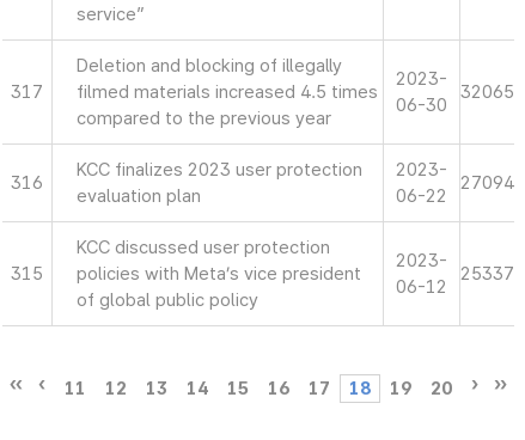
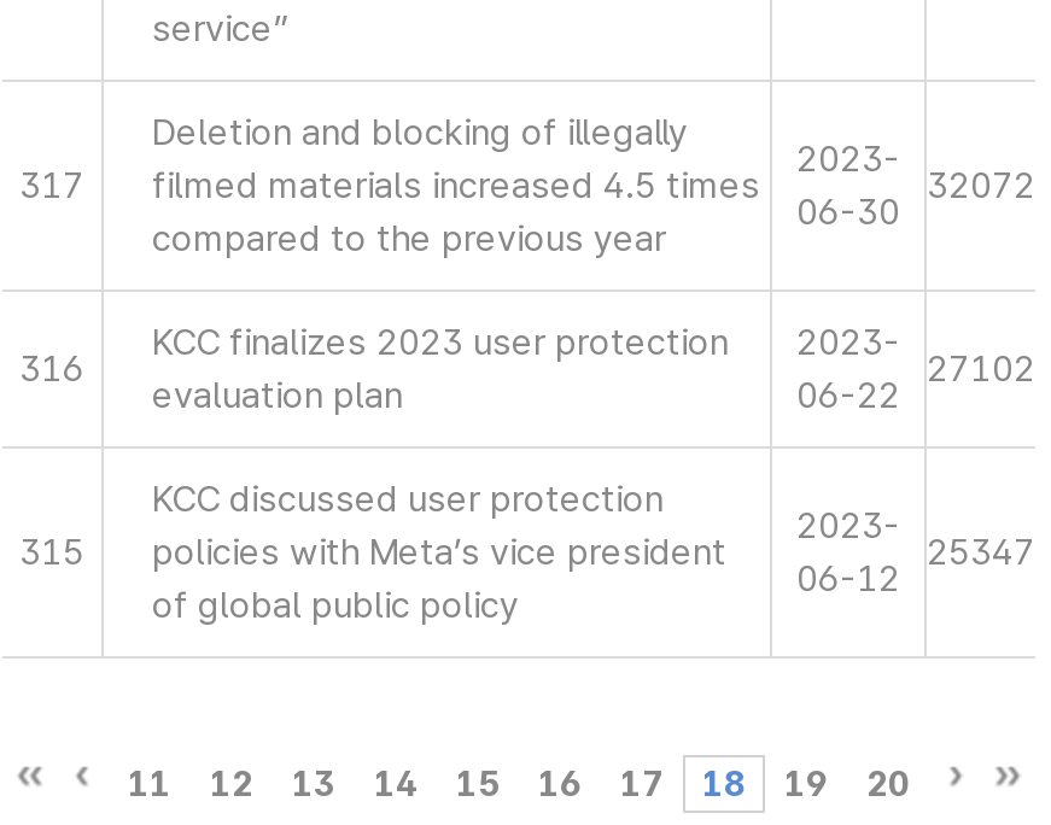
[460,81,514,103] 32065 -> [927,164,1035,207] 32072
[460,172,514,194] 27094 -> [927,347,1035,391] 27102
[460,263,514,285] 25337 -> [927,531,1035,574] 25347

